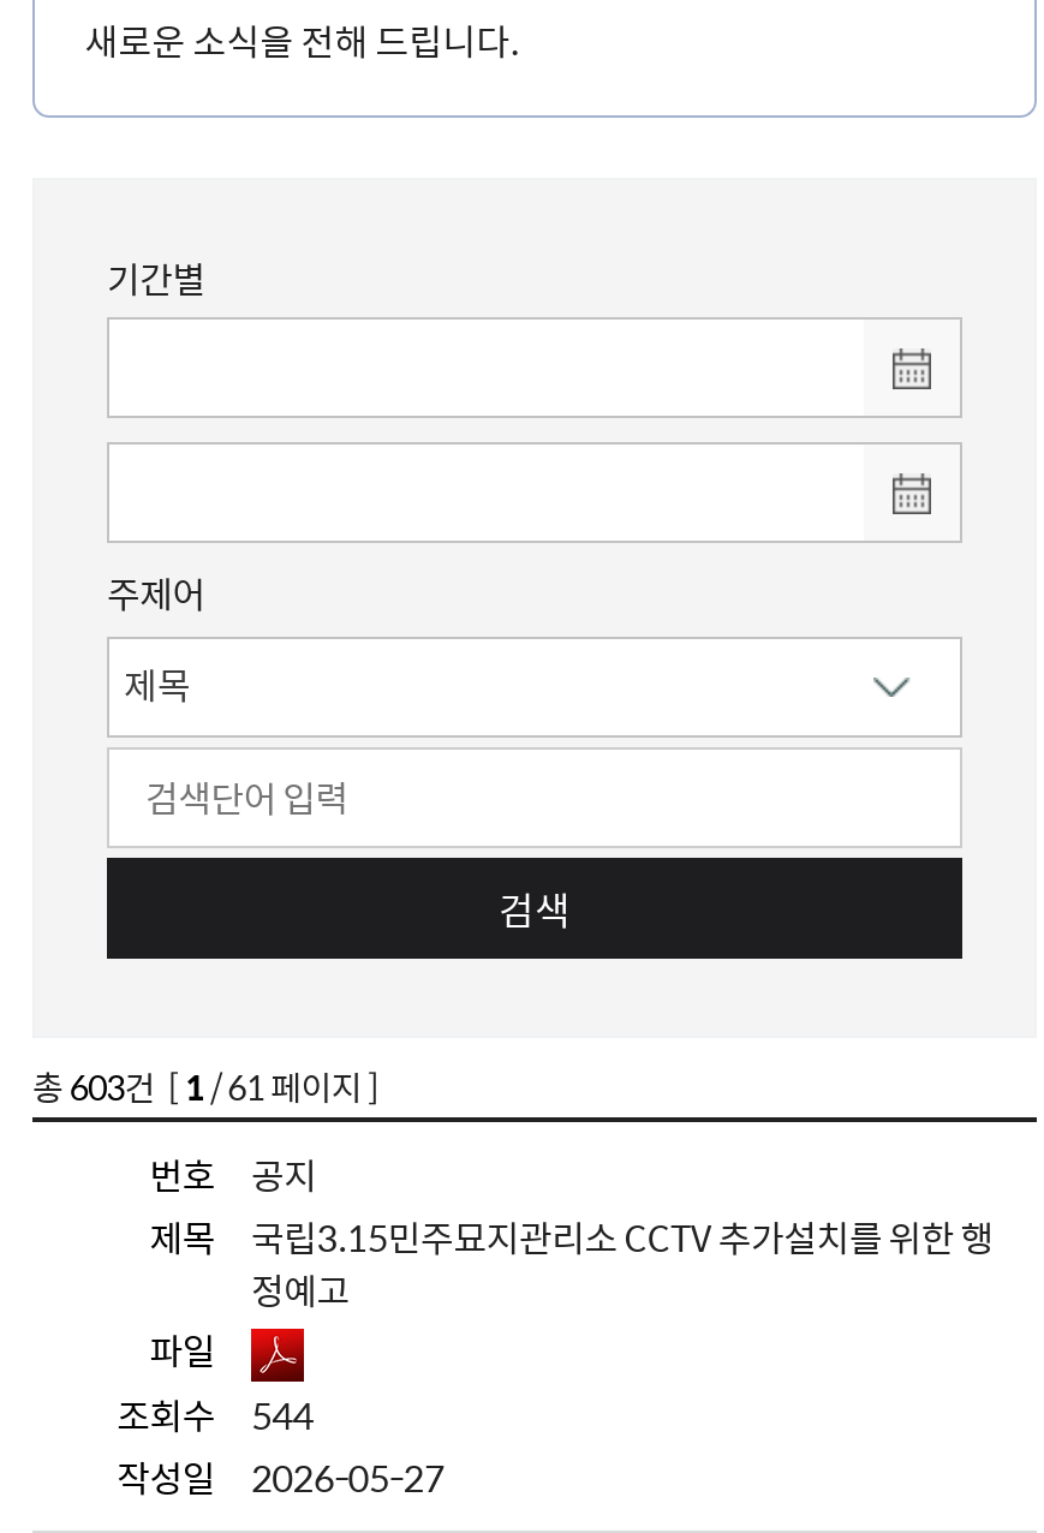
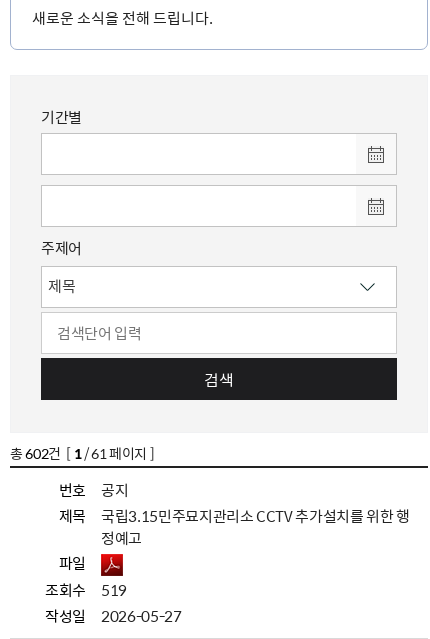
[32,1062,379,1110] 총 603건 [1 / 61 페이지 ] -> [10,443,154,463] 총 602건 [1 / 61 페이지 ]
[117,1389,313,1442] 조회수 544 -> [45,579,127,601] 조회수 519

